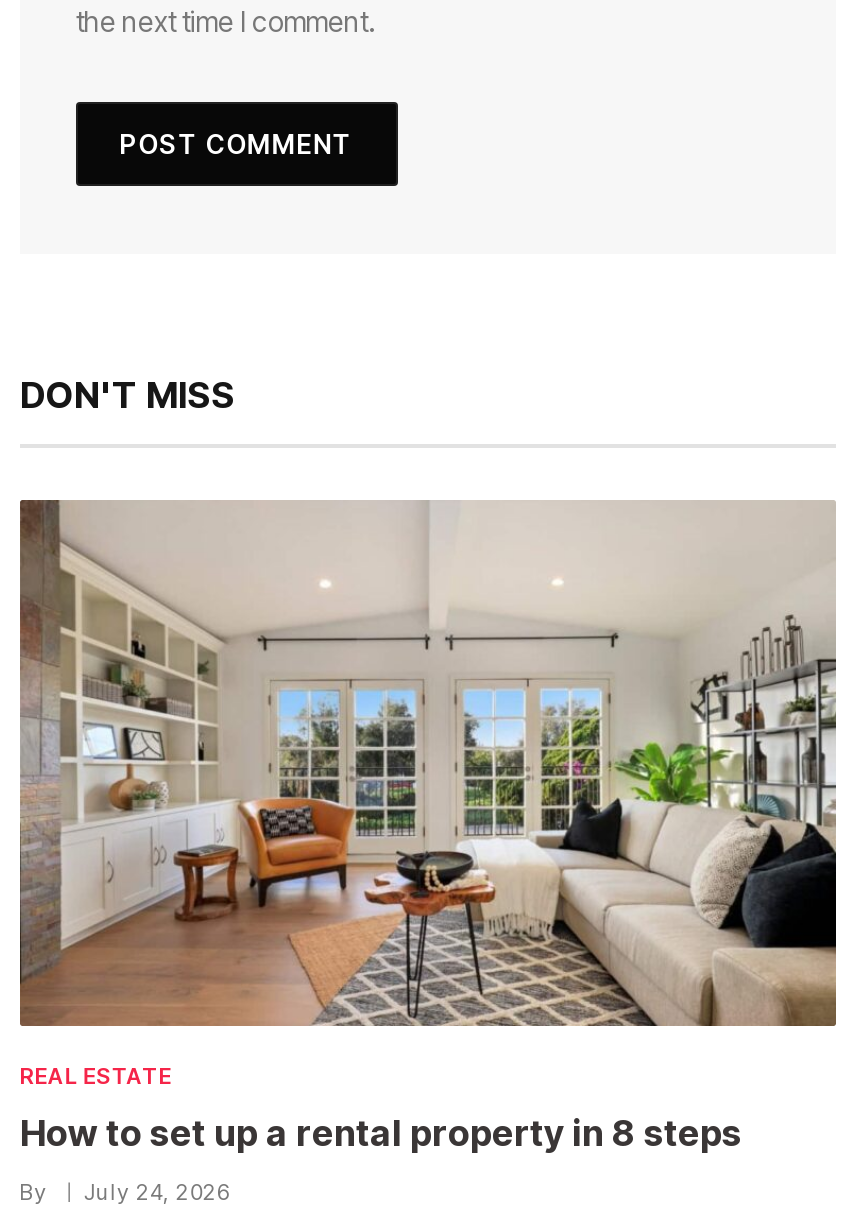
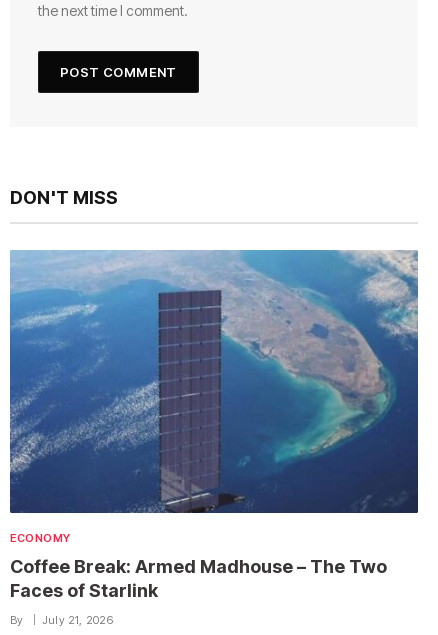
[18,498,838,1091] [image] | REAL ESTATE -> [9,250,419,545] [image] | ECONOMY
[20,1113,742,1155] How to set up a rental property in 8 steps -> [10,556,387,601] Coffee Break: Armed Madhouse – The Two | Faces of Starlink
[20,1179,230,1207] By July 24, 2026 -> [10,613,113,627] By July 21, 2026

